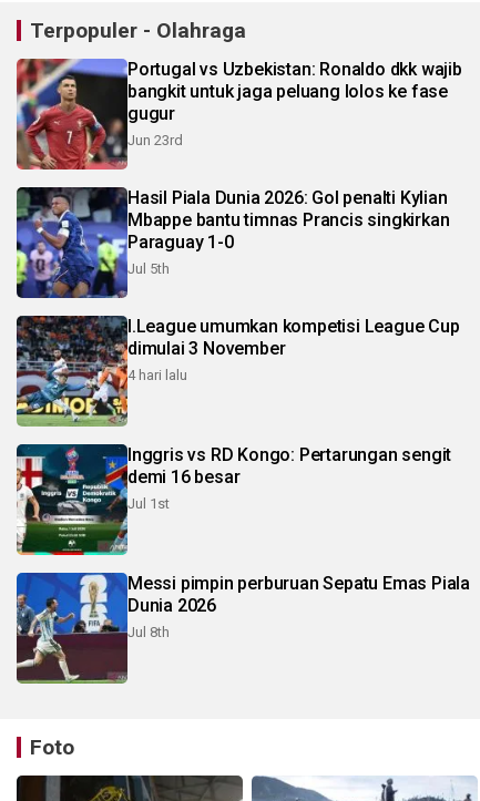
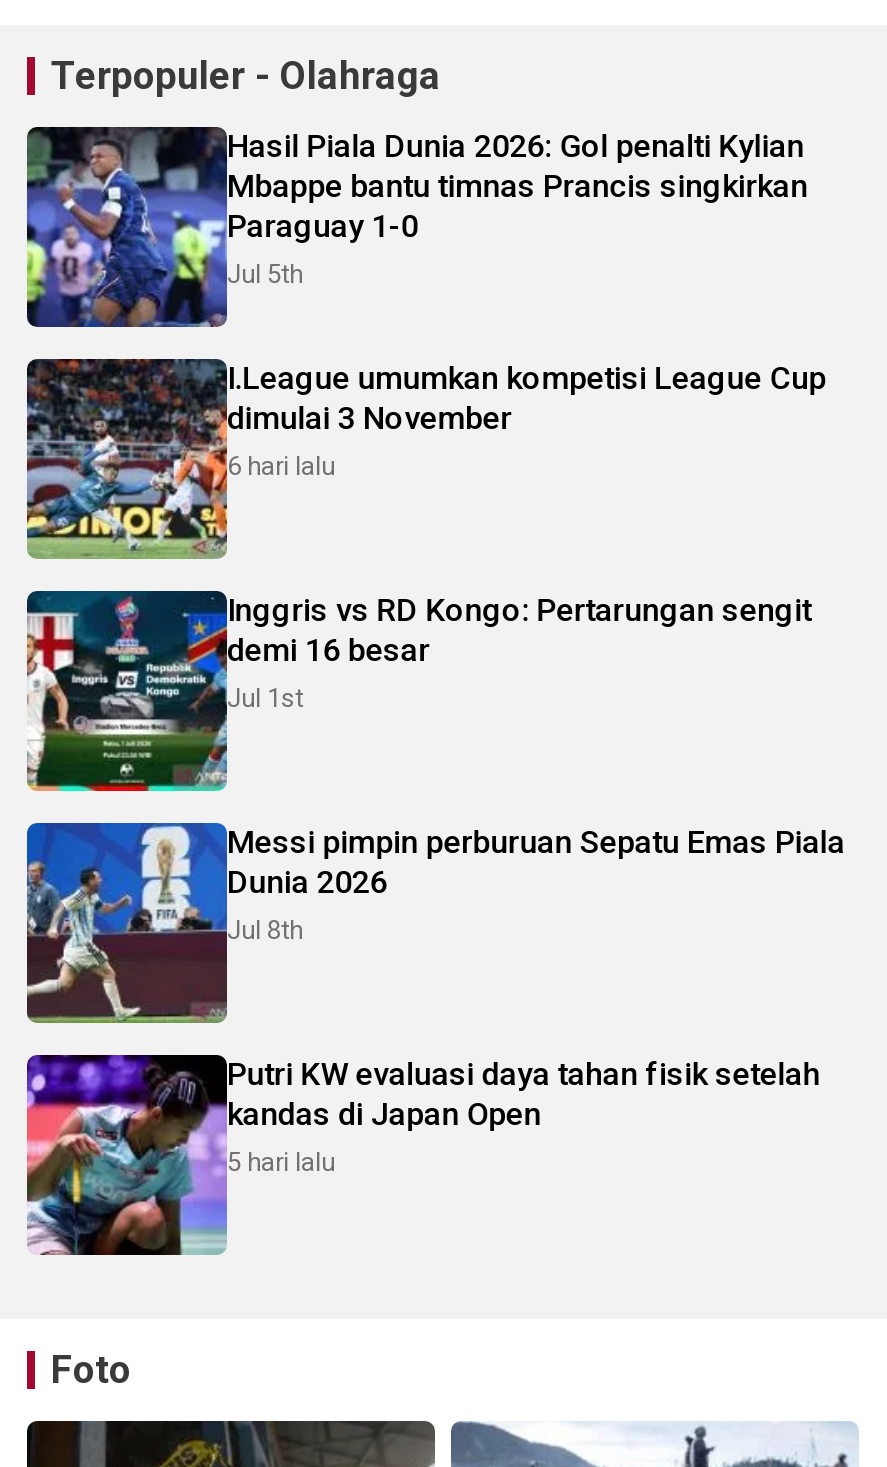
[16,58,462,171] [image] | Portugal vs Uzbekistan: Ronaldo dkk wajib | bangkit untuk jaga peluang lolos ke fase | gugur | Jun 23rd -> none
moved [14,186,460,359] -> [23,125,826,437]: [image] | Hasil Piala Dunia 2026: Gol penalti Kylian | Mbappe bantu timnas Prancis singkirkan | Paraguay 1-0 | Jul 5th | I.League umumkan kompetisi League Cup | dimulai 3 November
moved [14,314,470,640] -> [23,355,845,945]: [image] | Inggris vs RD Kongo: Pertarungan sengit | demi 16 besar | Jul 1st | Messi pimpin perburuan Sepatu Emas Piala | Dunia 2026 | Jul 8th
[127,367,187,383] 4 hari lalu -> [227,451,335,481] 6 hari lalu
none -> [25,1053,820,1257] [image] | Putri KW evaluasi daya tahan fisik setelah | kandas di Japan Open | 5 hari lalu

